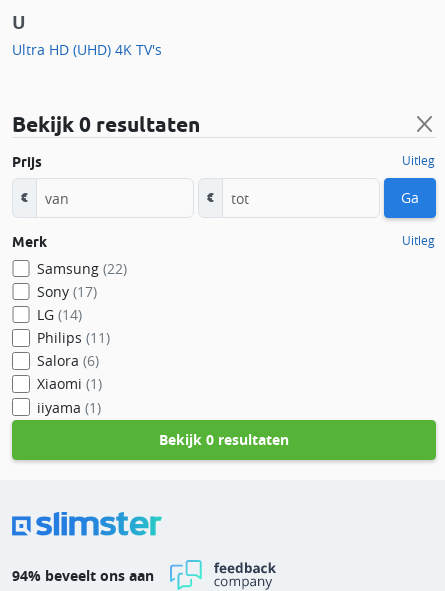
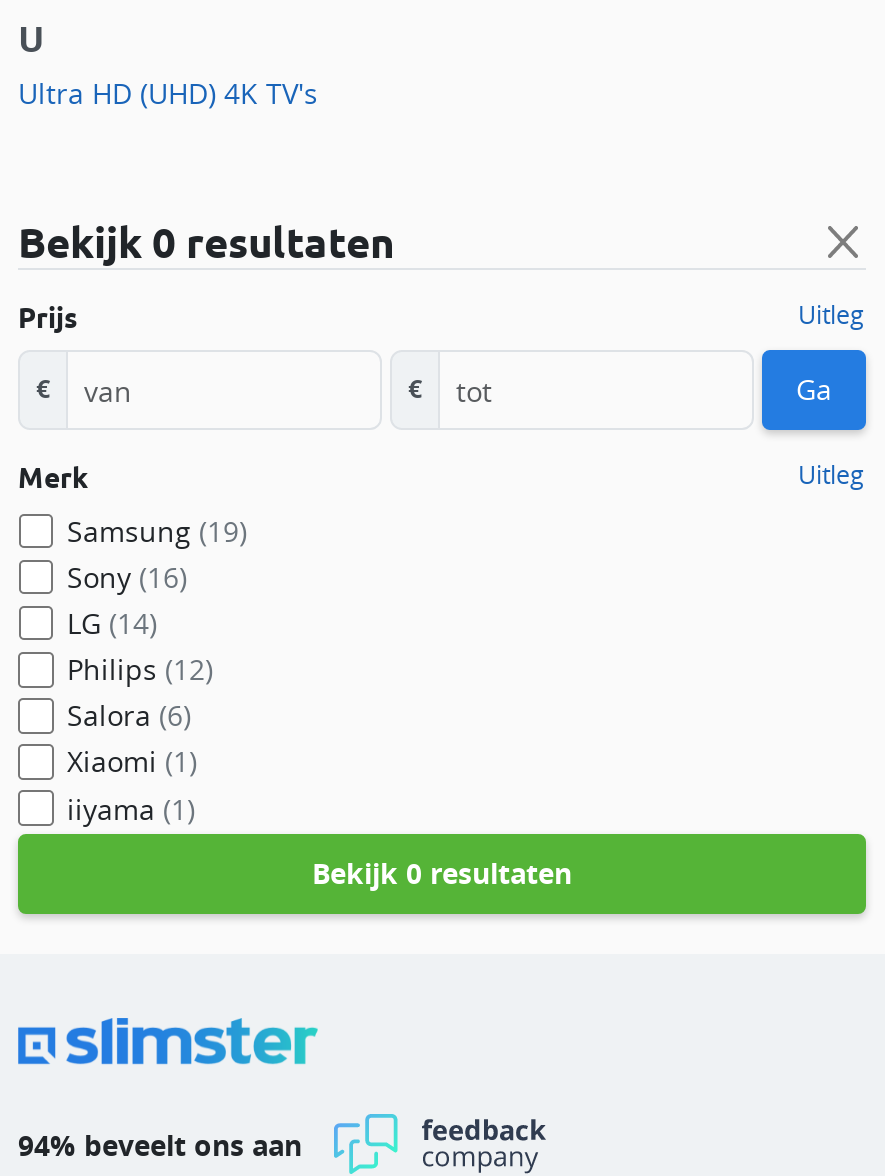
[36,259,126,278] Samsung (22) -> [67,512,247,550] Samsung (19)
[36,282,96,301] Sony (17) -> [67,558,187,596] Sony (16)
[36,328,109,347] Philips (11) -> [67,651,213,689] Philips (12)

